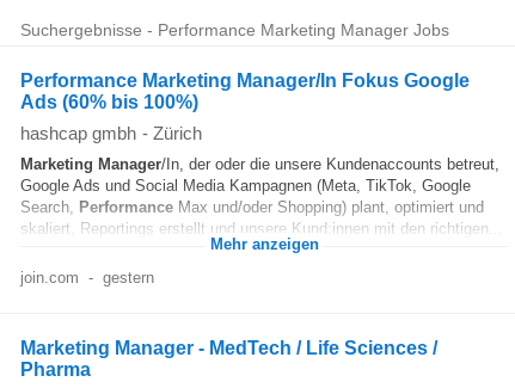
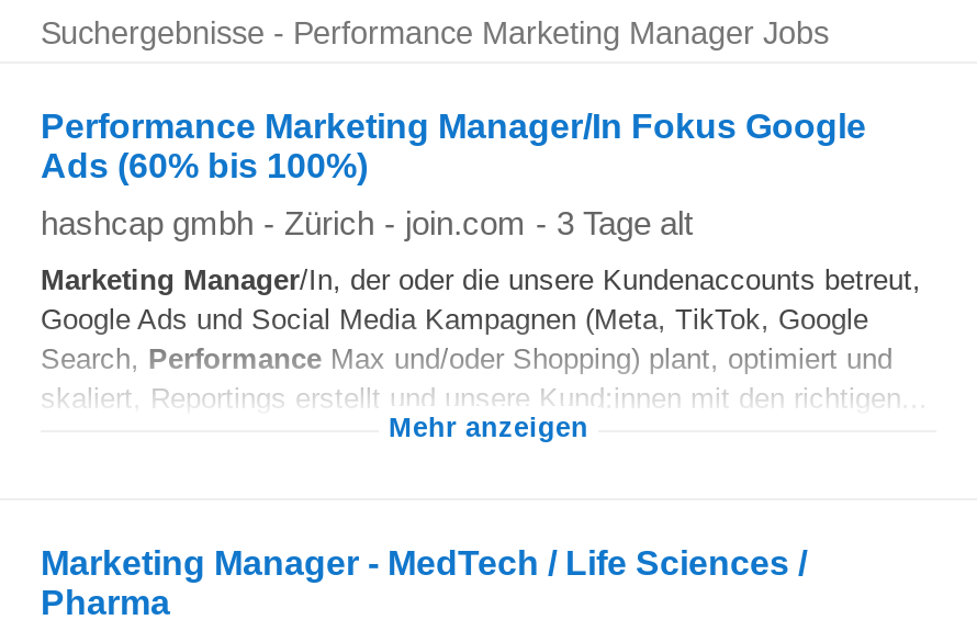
[20,123,202,143] hashcap gmbh - Zürich -> [41,204,693,241] hashcap gmbh - Zürich - join.com - 3 Tage alt
[20,269,154,287] join.com - gestern -> none

